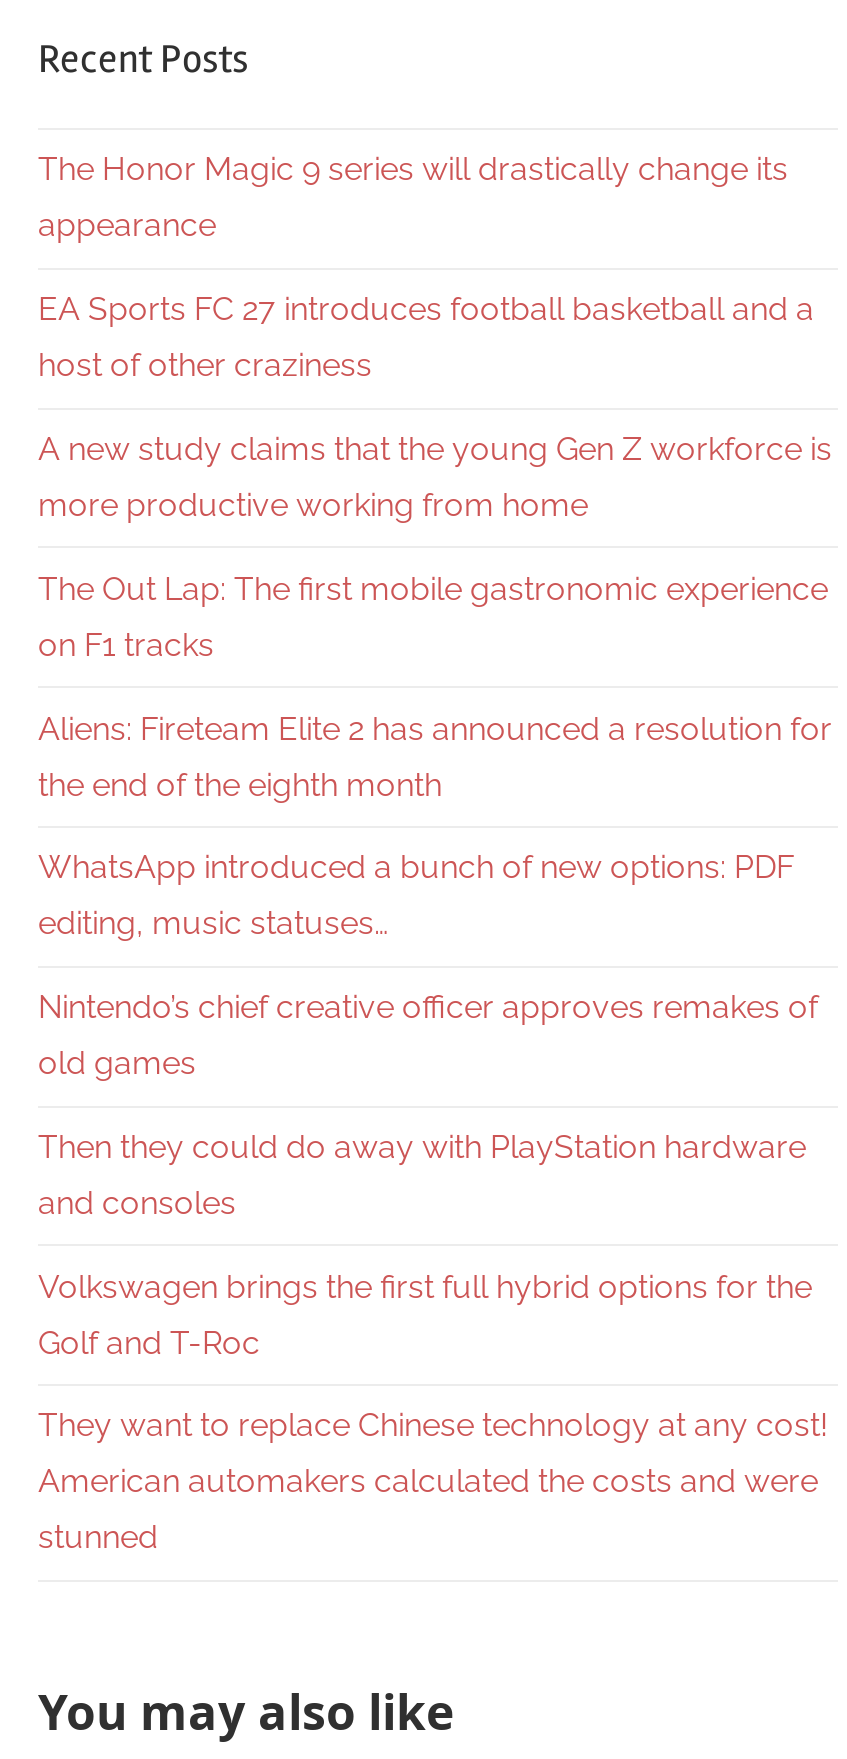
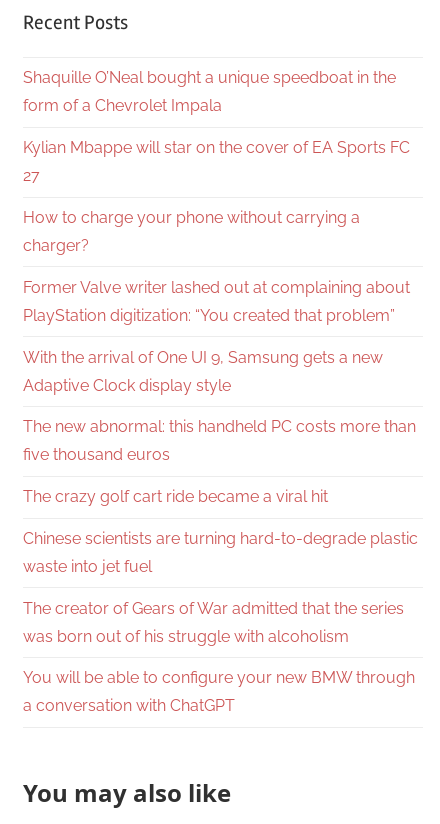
[38,151,832,1557] The Honor Magic 9 series will drastically change its | appearance | EA Sports FC 27 introduces football basketball and a | host of other craziness | A new study claims that the young Gen Z workforce is | more productive working from home | The Out Lap: The first mobile gastronomic experience | on F1 tracks | Aliens: Fireteam Elite 2 has announced a resolution for | the end of the eighth month | WhatsApp introduced a bunch of new options: PDF | editing, music statuses… | Nintendo’s chief creative officer approves remakes of | old games | Then they could do away with PlayStation hardware | and consoles | Volkswagen brings the first full hybrid options for the | Golf and T-Roc | They want to replace Chinese technology at any cost! | American automakers calculated the costs and were | stunned -> [23,68,418,715] Shaquille O’Neal bought a unique speedboat in the | form of a Chevrolet Impala | Kylian Mbappe will star on the cover of EA Sports FC | 27 | How to charge your phone without carrying a | charger? | Former Valve writer lashed out at complaining about | PlayStation digitization: “You created that problem” | With the arrival of One UI 9, Samsung gets a new | Adaptive Clock display style | The new abnormal: this handheld PC costs more than | five thousand euros | The crazy golf cart ride became a viral hit | Chinese scientists are turning hard-to-degrade plastic | waste into jet fuel | The creator of Gears of War admitted that the series | was born out of his struggle with alcoholism | You will be able to configure your new BMW through | a conversation with ChatGPT

